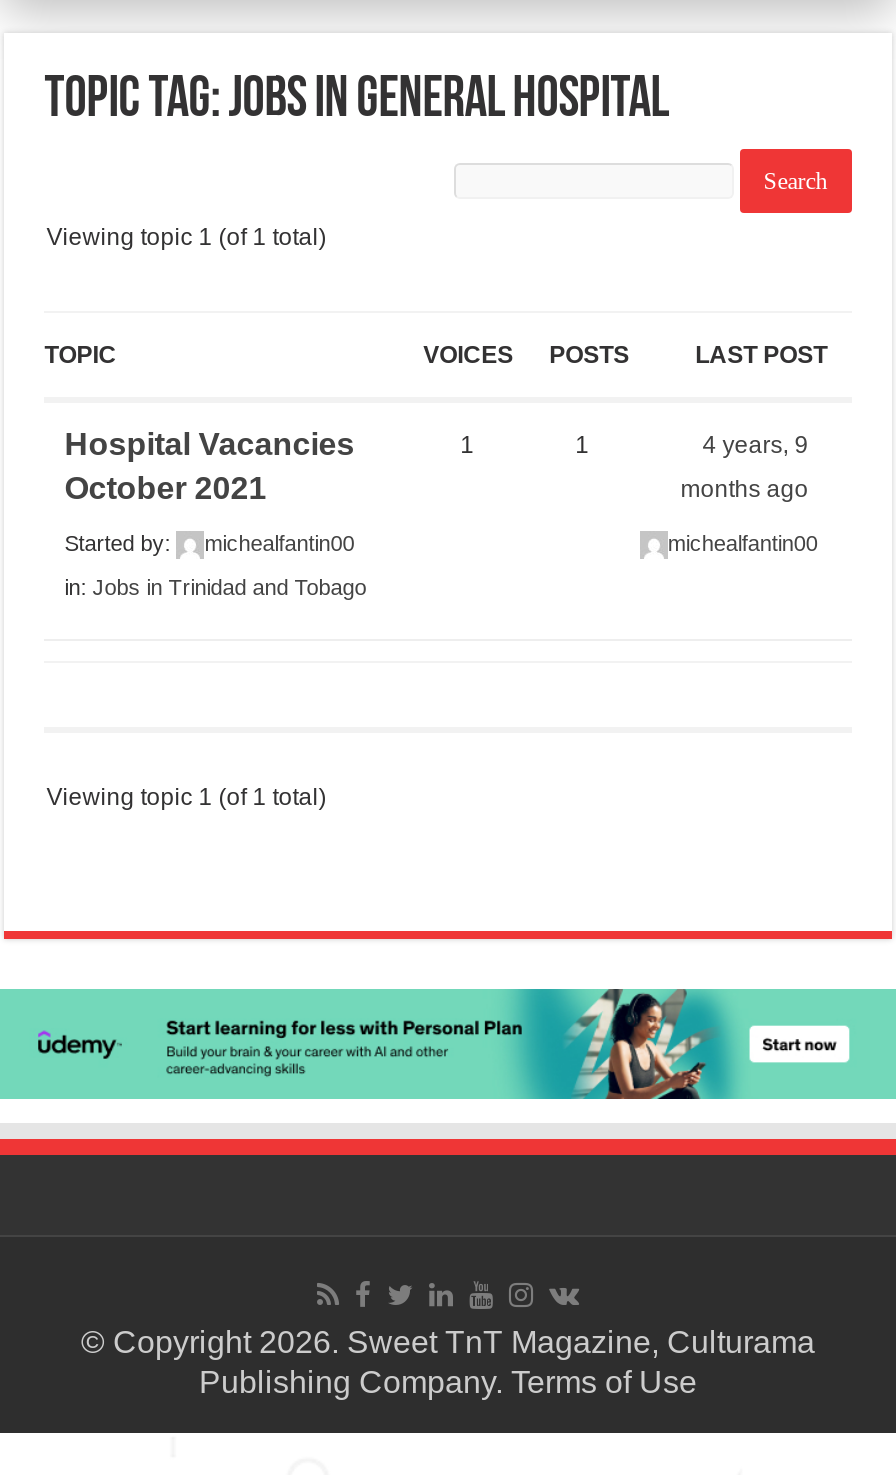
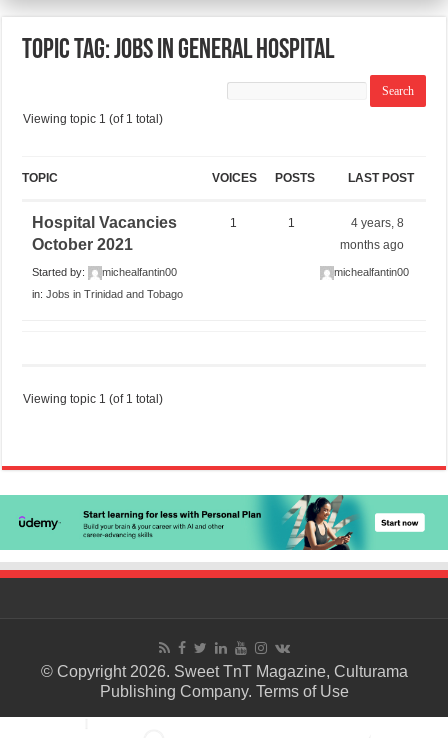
[702,431,808,459] 4 years, 9 -> [351,216,404,230] 4 years, 8

